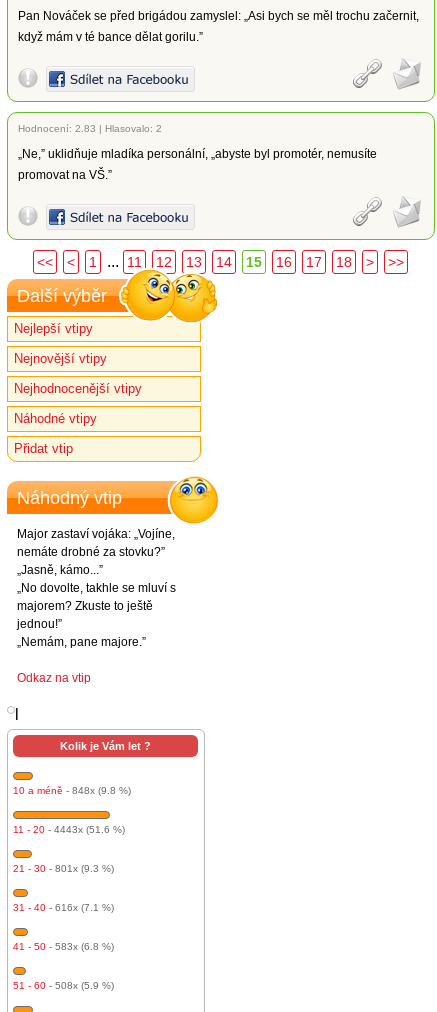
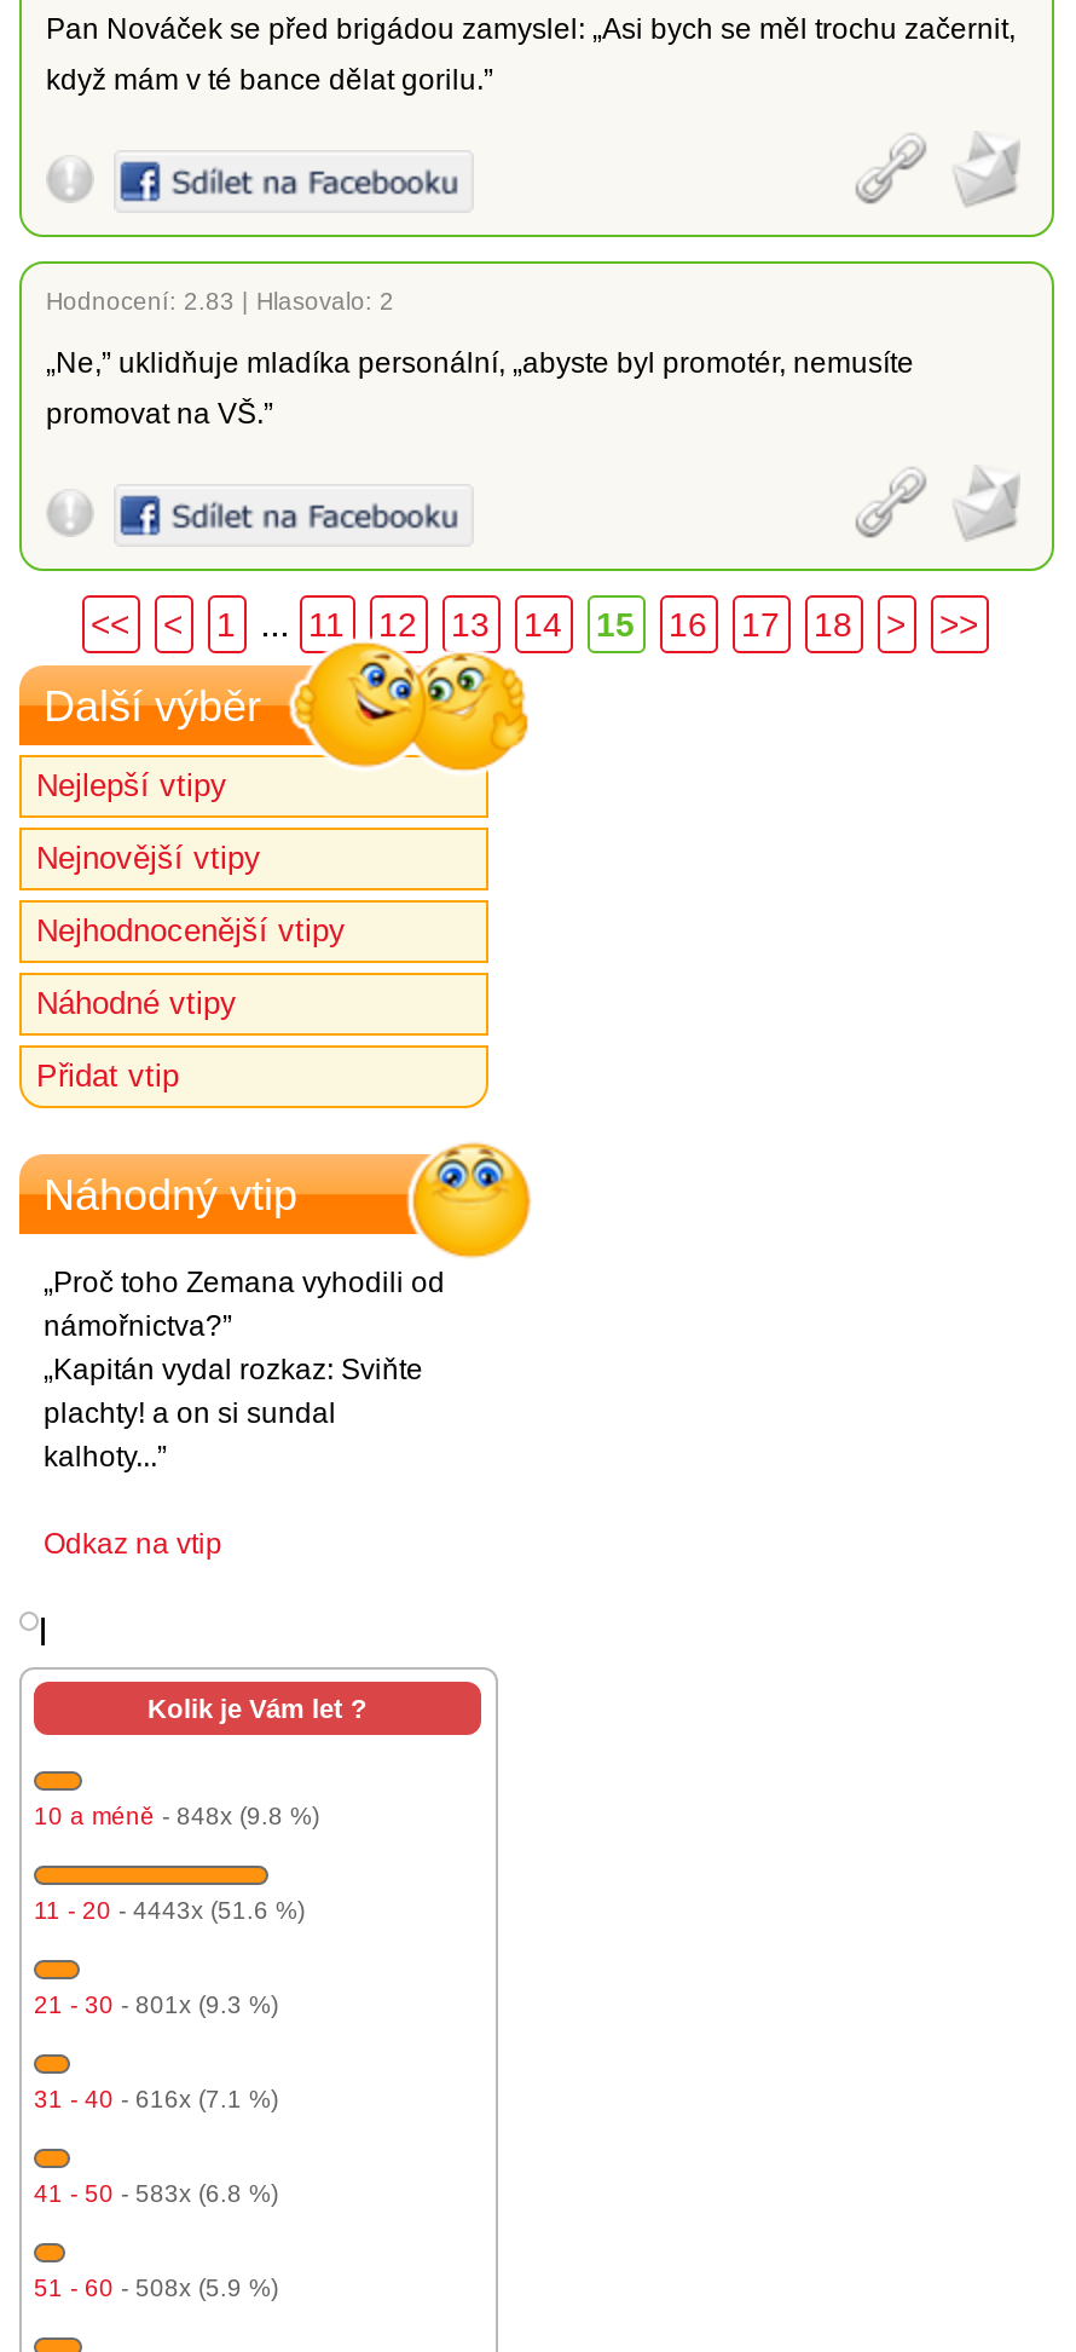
[17,527,176,649] Major zastaví vojáka: „Vojíne, | nemáte drobné za stovku?” | „Jasně, kámo...” | „No dovolte, takhle se mluví s | majorem? Zkuste to ještě | jednou!” | „Nemám, pane majore.” -> [44,1266,445,1474] „Proč toho Zemana vyhodili od | námořnictva?” | „Kapitán vydal rozkaz: Sviňte | plachty! a on si sundal | kalhoty...”

